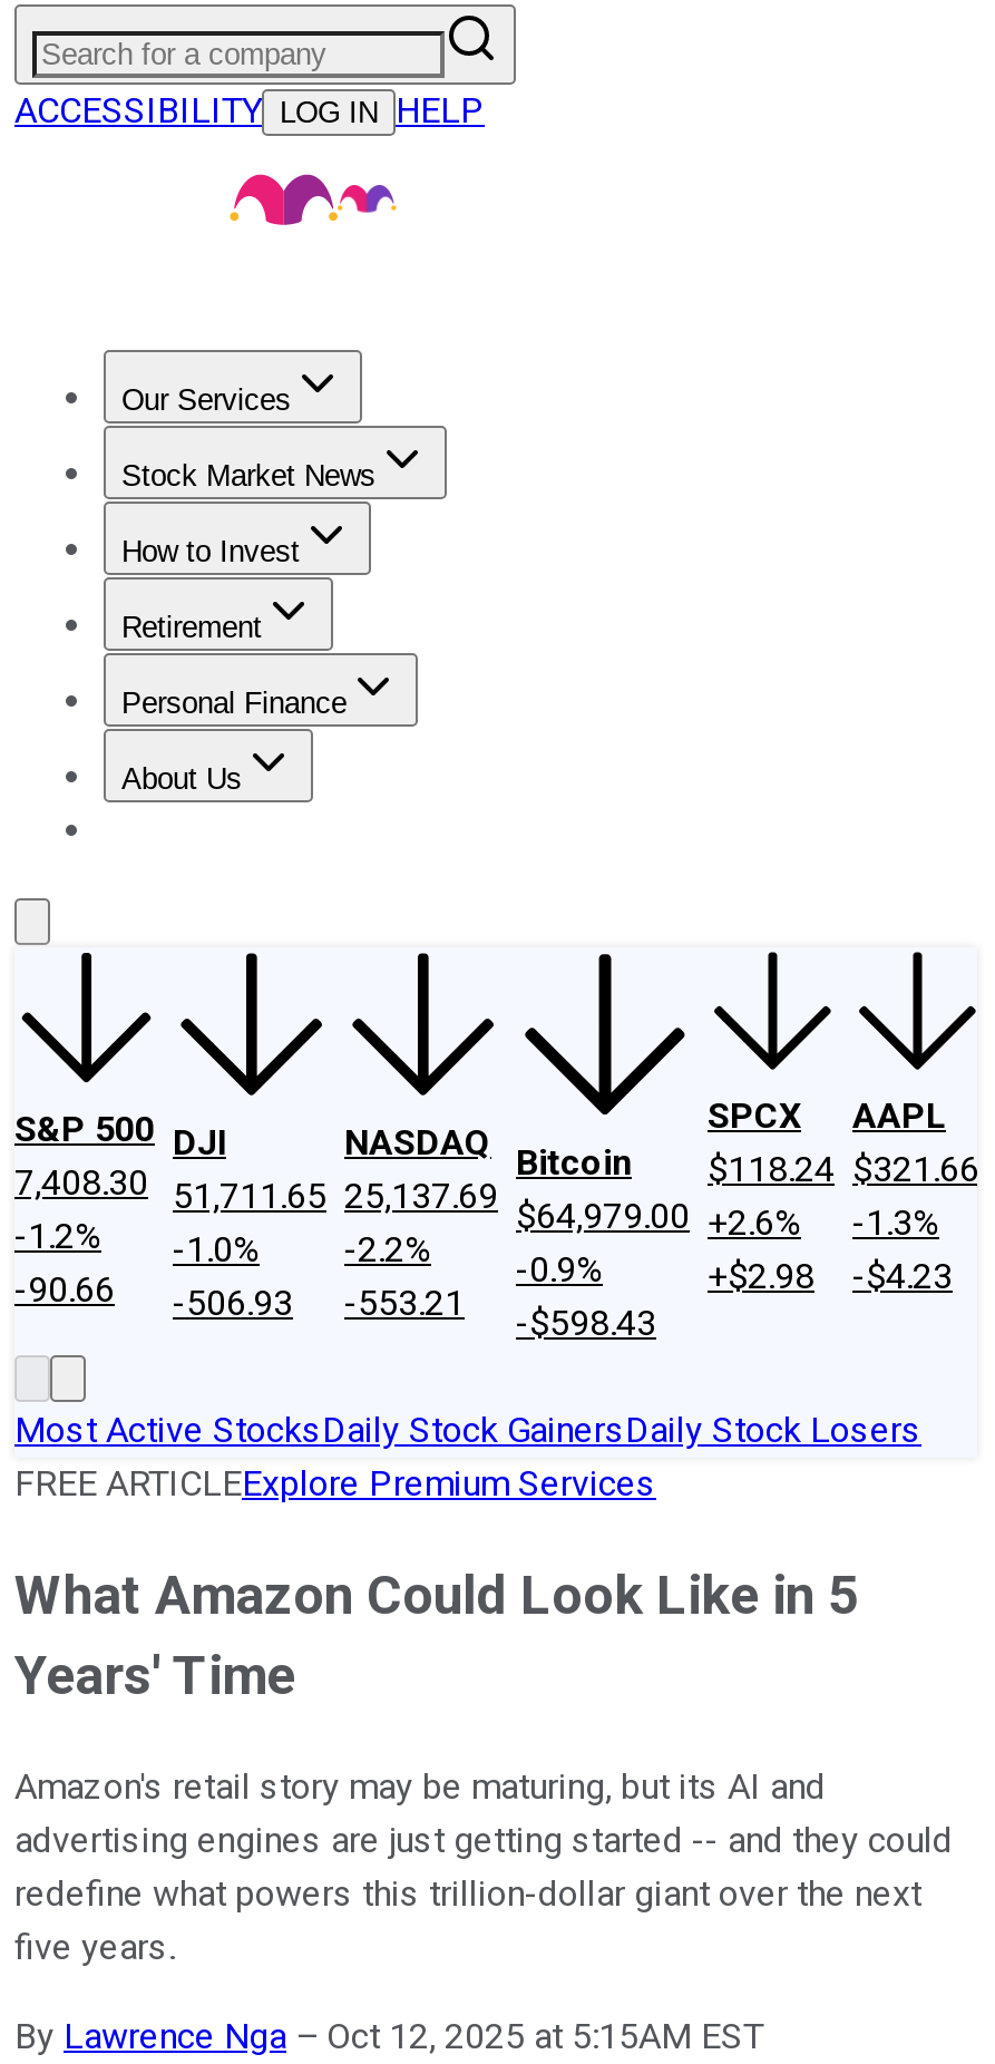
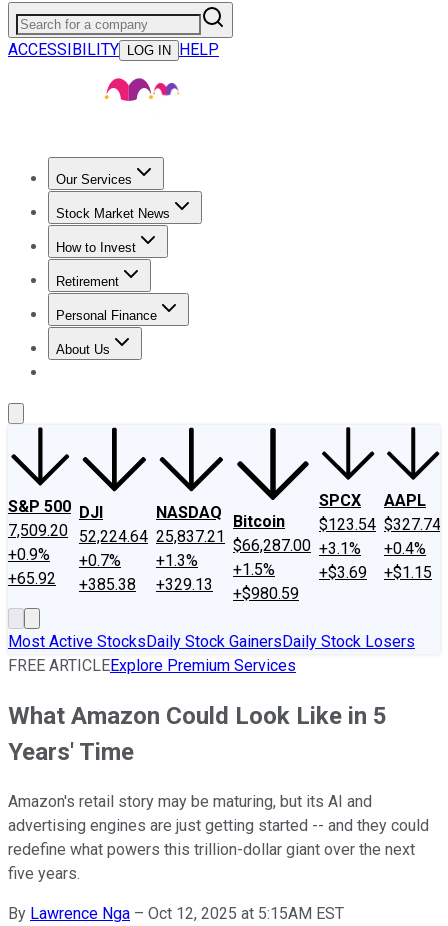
[708,1148,835,1190] $118.24 -> [319,515,376,534] $123.54
[852,1148,979,1190] $321.66 -> [384,515,441,534] $327.74
[14,1161,148,1204] 7,408.30 -> [8,521,68,540] 7,509.20
[173,1175,326,1217] 51,711.65 -> [79,527,148,546] 52,224.64
[344,1175,498,1217] 25,137.69 -> [156,527,225,546] 25,837.21
[516,1195,690,1237] $64,979.00 -> [233,536,311,555] $66,287.00
[708,1201,801,1244] +2.6% -> [319,539,361,558] +3.1%
[852,1201,939,1244] -1.3% -> [384,539,426,558] +0.4%
[14,1215,101,1257] -1.2% -> [8,545,50,564] +0.9%
[173,1228,260,1270] -1.0% -> [79,551,121,570] +0.7%
[344,1228,431,1270] -2.2% -> [156,551,198,570] +1.3%
[516,1248,603,1291] -0.9% -> [233,560,275,579] +1.5%
[708,1255,814,1297] +$2.98 -> [319,563,367,582] +$3.69
[852,1255,953,1297] -$4.23 -> [384,563,432,582] +$1.15
[14,1268,115,1311] -90.66 -> [8,569,56,588] +65.92
[173,1282,293,1324] -506.93 -> [79,575,136,594] +385.38
[344,1282,465,1324] -553.21 -> [156,575,213,594] +329.13
[516,1302,656,1344] -$598.43 -> [233,584,299,603] +$980.59

